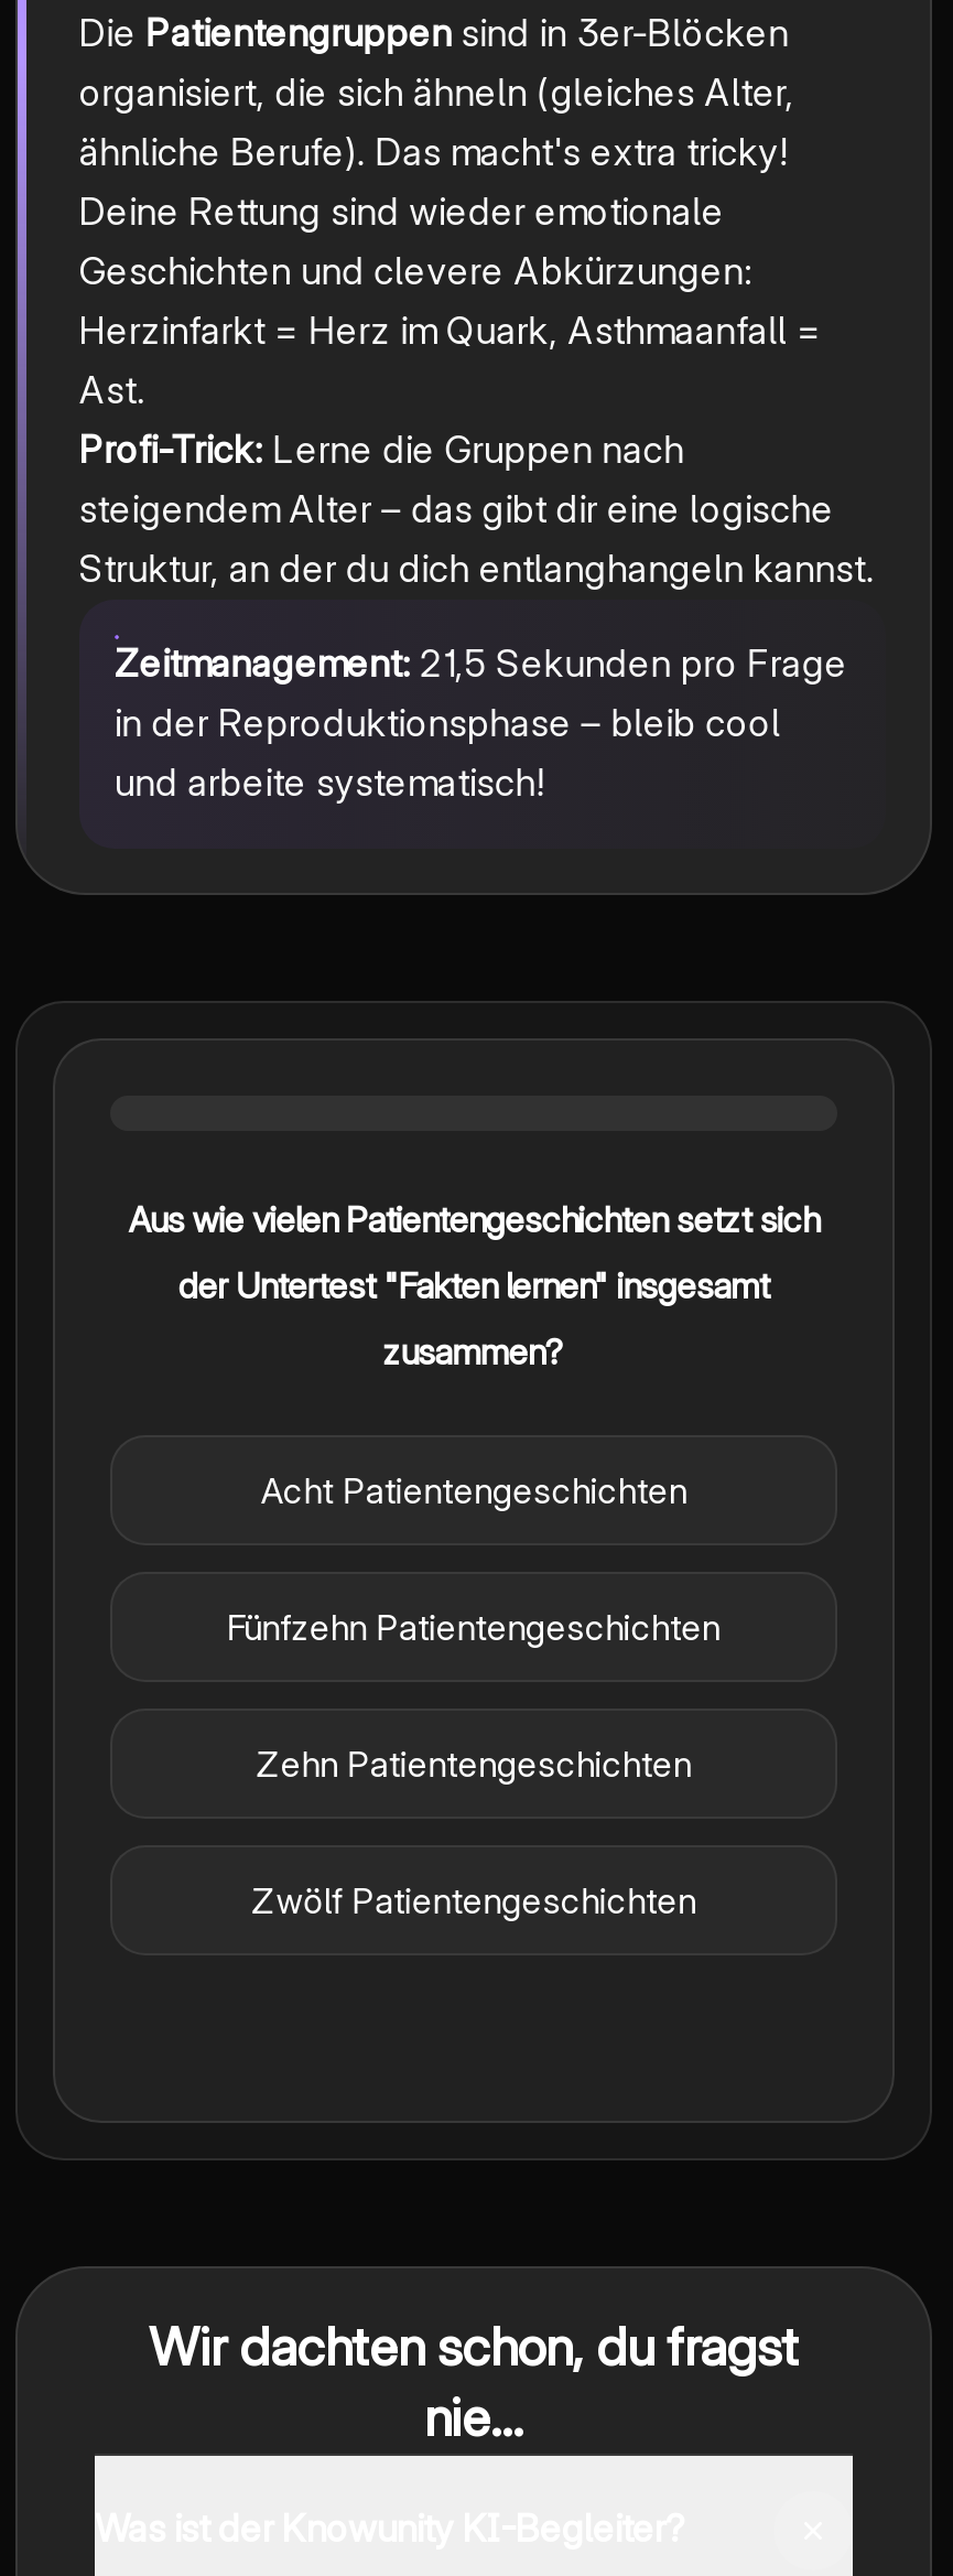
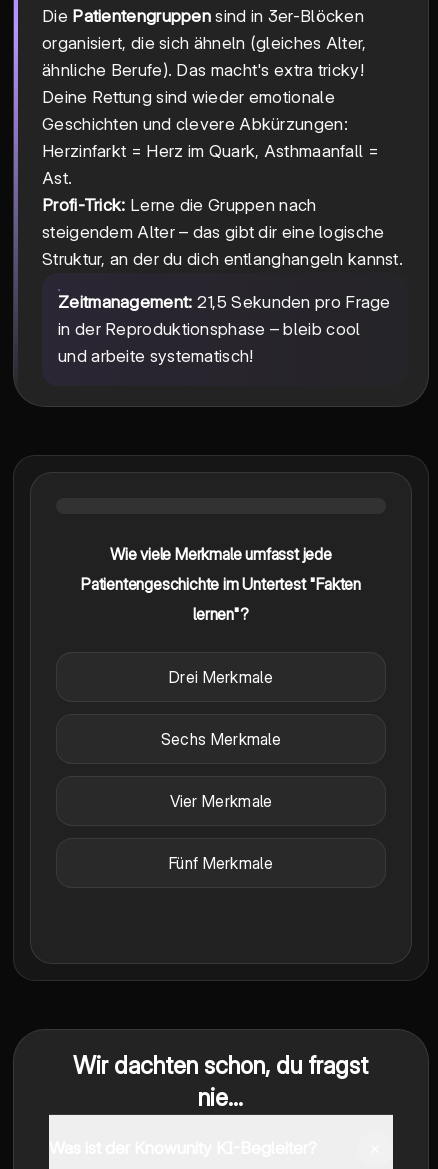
[128,1196,819,1240] Aus wie vielen Patientengeschichten setzt sich -> [110,543,332,563] Wie viele Merkmale umfasst jede
[178,1262,769,1306] der Untertest "Fakten lernen" insgesamt -> [81,573,361,593] Patientengeschichte im Untertest "Fakten
[383,1328,564,1372] zusammen? -> [193,603,249,623] lernen"?
[260,1467,687,1511] Acht Patientengeschichten -> [169,666,273,686] Drei Merkmale
[227,1604,720,1648] Fünfzehn Patientengeschichten -> [161,728,281,748] Sechs Merkmale
[256,1740,691,1785] Zehn Patientengeschichten -> [169,790,272,810] Vier Merkmale
[251,1877,696,1921] Zwölf Patientengeschichten -> [169,852,273,872] Fünf Merkmale

